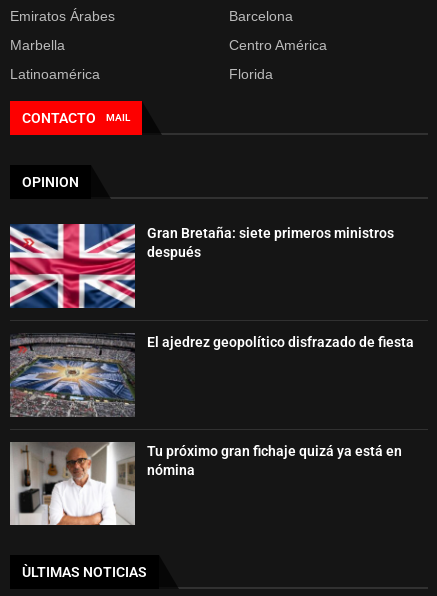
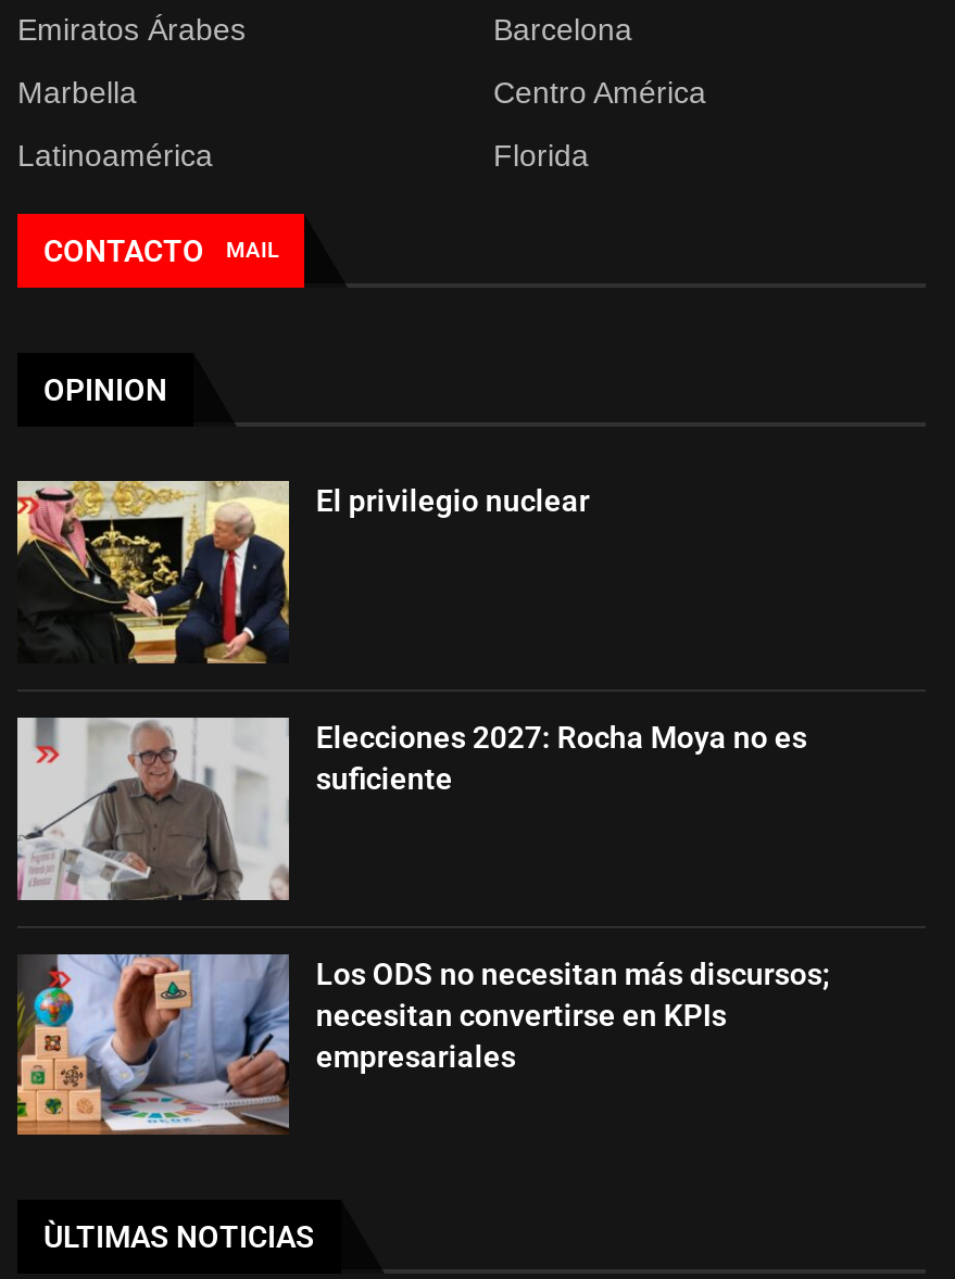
[9,223,394,309] [image] | Gran Bretaña: siete primeros ministros | después -> [15,479,590,666] [image] | El privilegio nuclear
[10,333,414,417] [image] | El ajedrez geopolítico disfrazado de fiesta -> [15,716,807,900] [image] | Elecciones 2027: Rocha Moya no es | suficiente
[9,442,402,526] [image] | Tu próximo gran fichaje quizá ya está en | nómina -> [15,954,831,1137] [image] | Los ODS no necesitan más discursos; | necesitan convertirse en KPIs | empresariales

